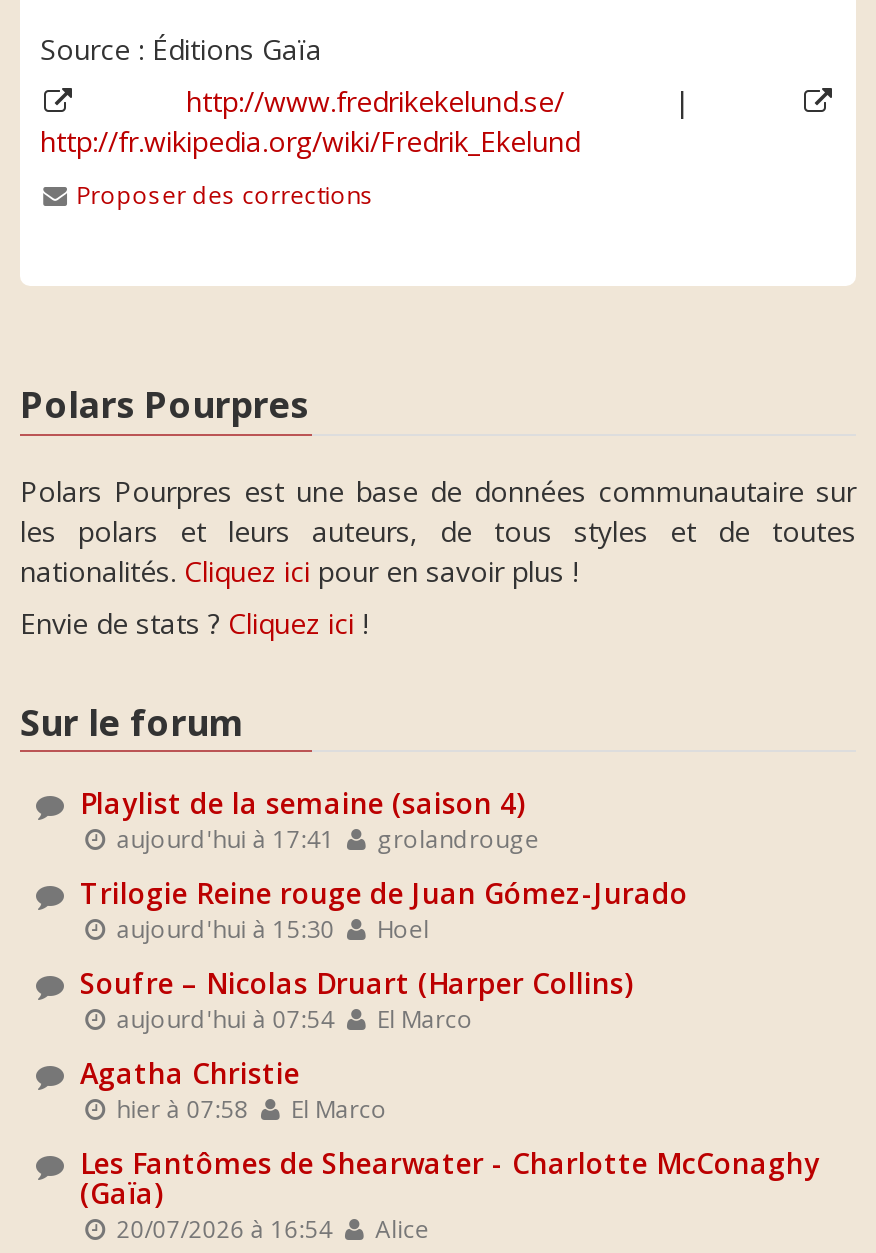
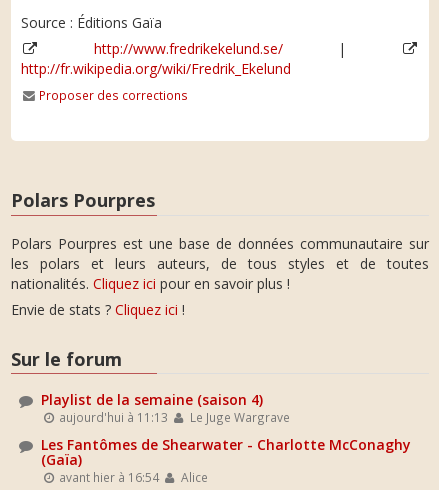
[80,822,688,1124] aujourd'hui à 17:41 | grolandrouge | Trilogie Reine rouge de Juan Gómez-Jurado | aujourd'hui à 15:30 | Hoel | Soufre – Nicolas Druart (Harper Collins) | aujourd'hui à 07:54 | El Marco | Agatha Christie | hier à 07:58 | El Marco -> [56,409,290,425] aujourd'hui à 11:13 | Le Juge Wargrave
[111,1212,429,1244] 20/07/2026 à 16:54 Alice -> [56,469,208,485] avant hier à 16:54 Alice

